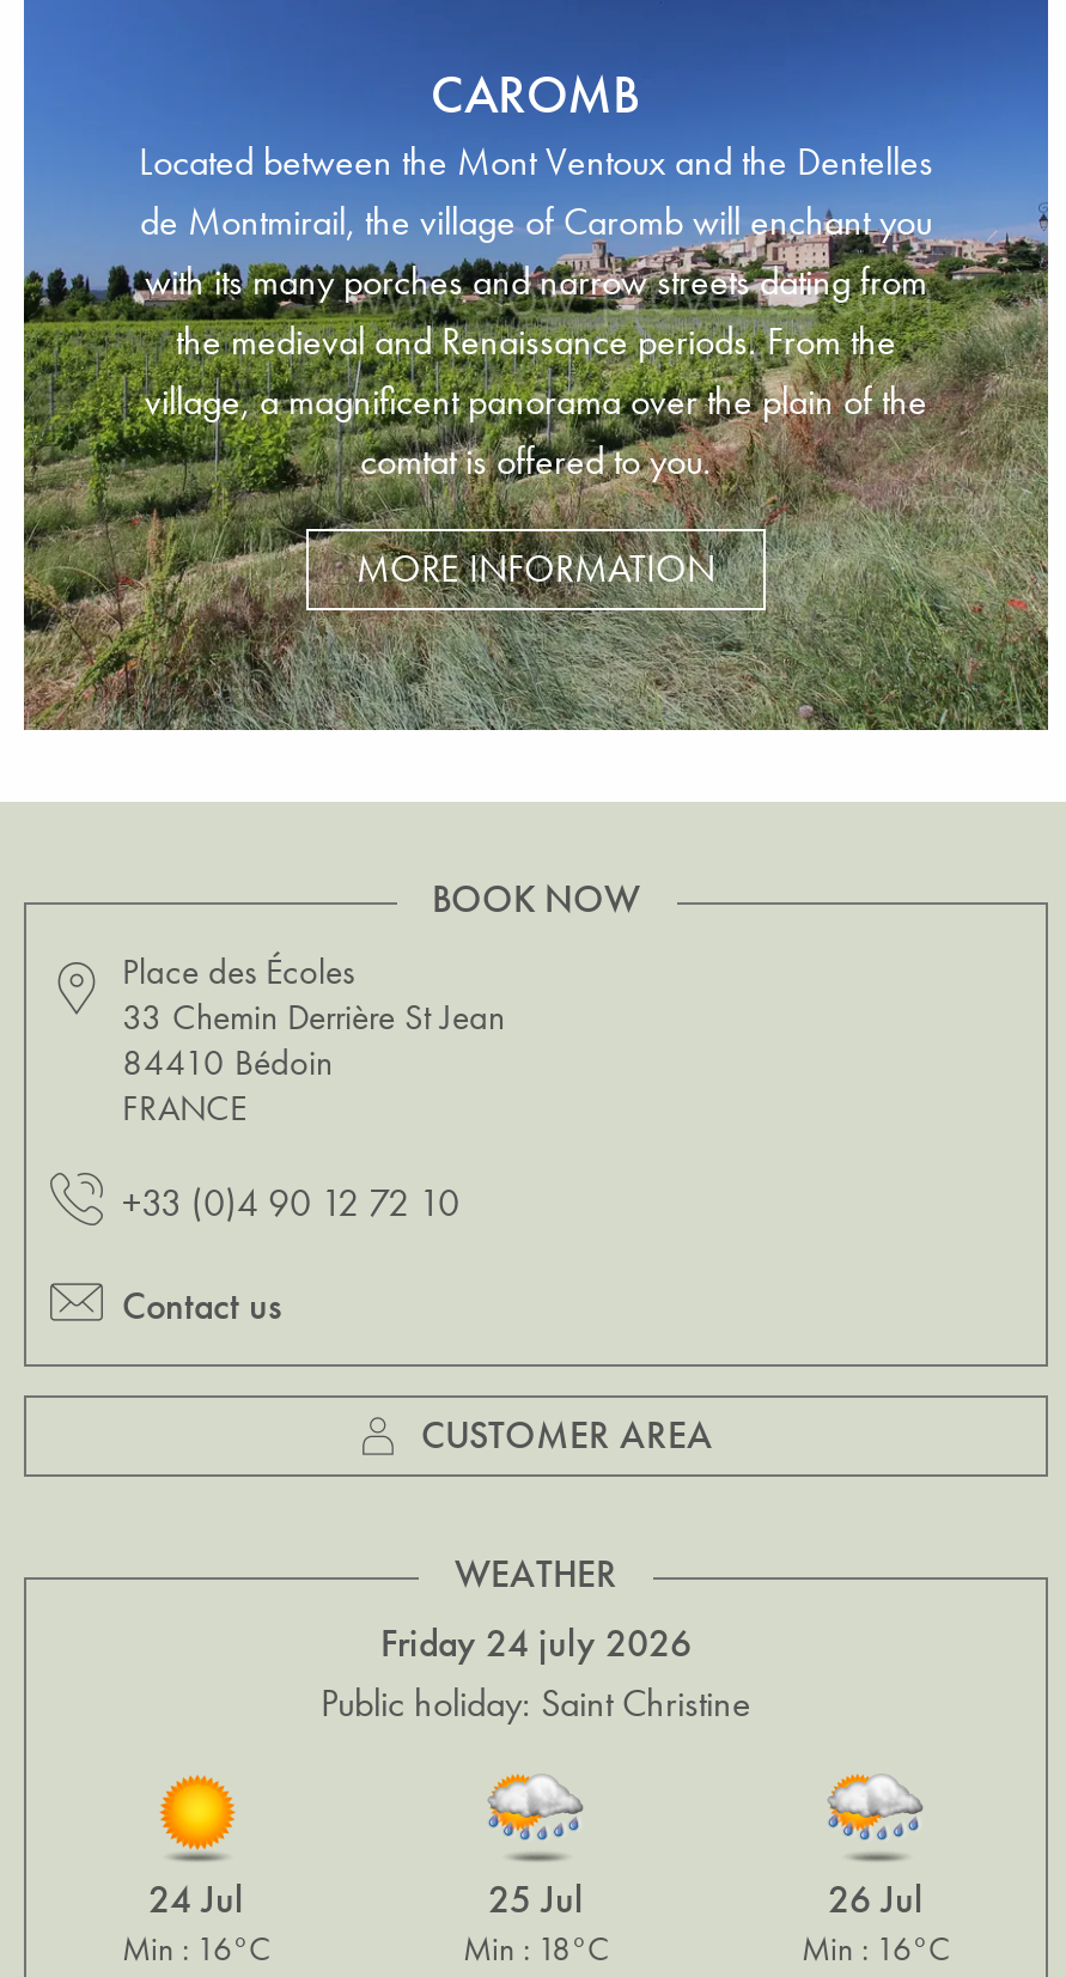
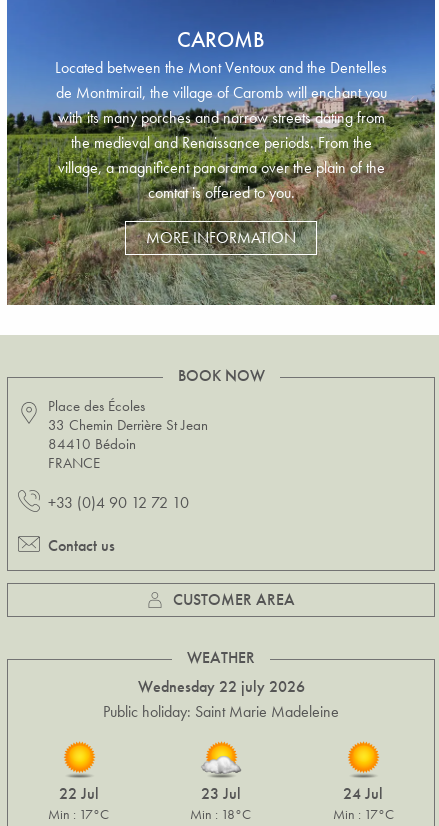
[321,1618,751,1729] Friday 24 july 2026 | Public holiday: Saint Christine -> [103,676,339,722] Wednesday 22 july 2026 | Public holiday: Saint Marie Madeleine
[488,1774,584,1925] [image] | 25 Jul -> [201,741,241,804] [image] | 23 Jul
[828,1774,924,1925] [image] | 26 Jul -> [343,741,383,804] [image] | 24 Jul
[122,1875,270,1970] 24 Jul | Min : 16°C -> [48,783,109,823] 22 Jul | Min : 17°C
[802,1927,950,1970] Min : 16°C -> [332,805,393,823] Min : 17°C

